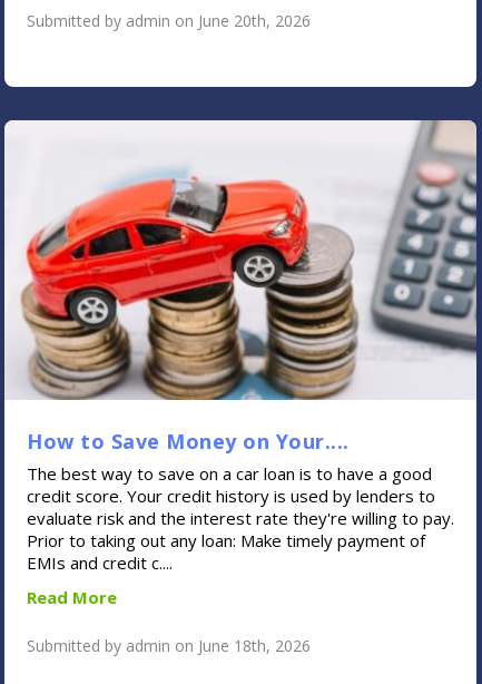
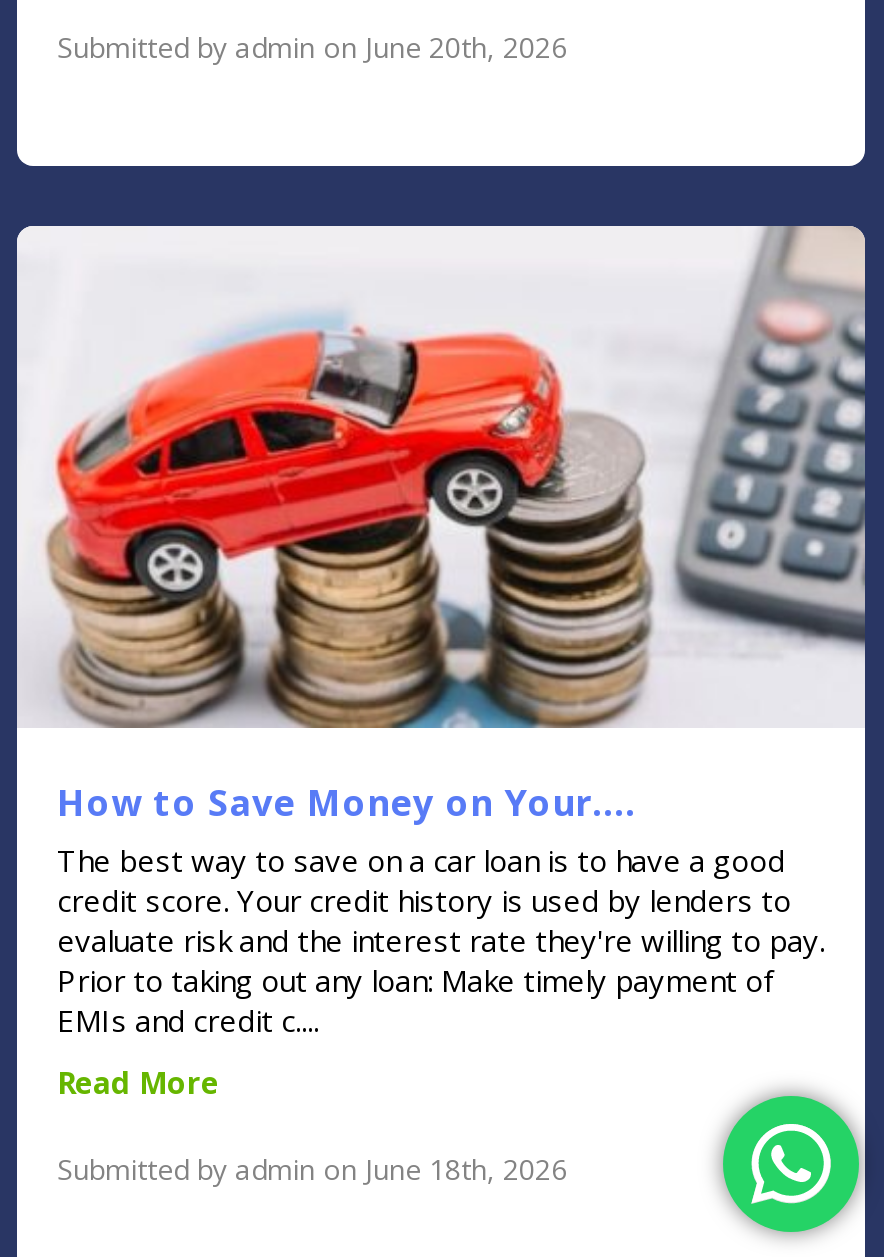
none -> [715,1088,865,1240] [image]

